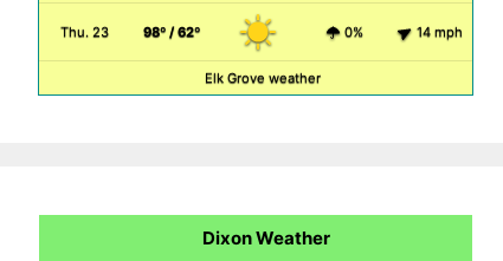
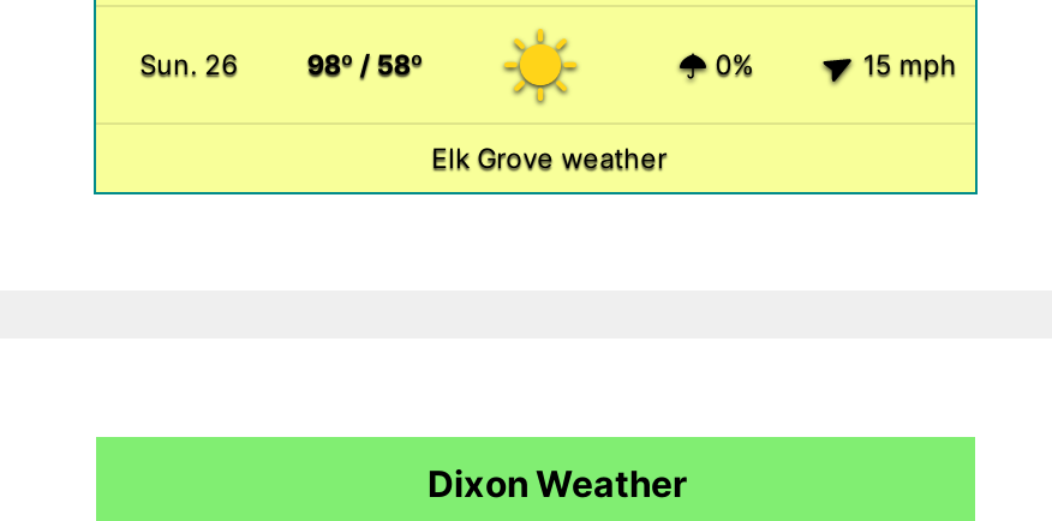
[60,24,200,41] Thu. 23 | 98º / 62º -> [140,49,422,83] Sun. 26 | 98º / 58º
[417,24,463,41] 14 mph -> [863,49,957,83] 15 mph

